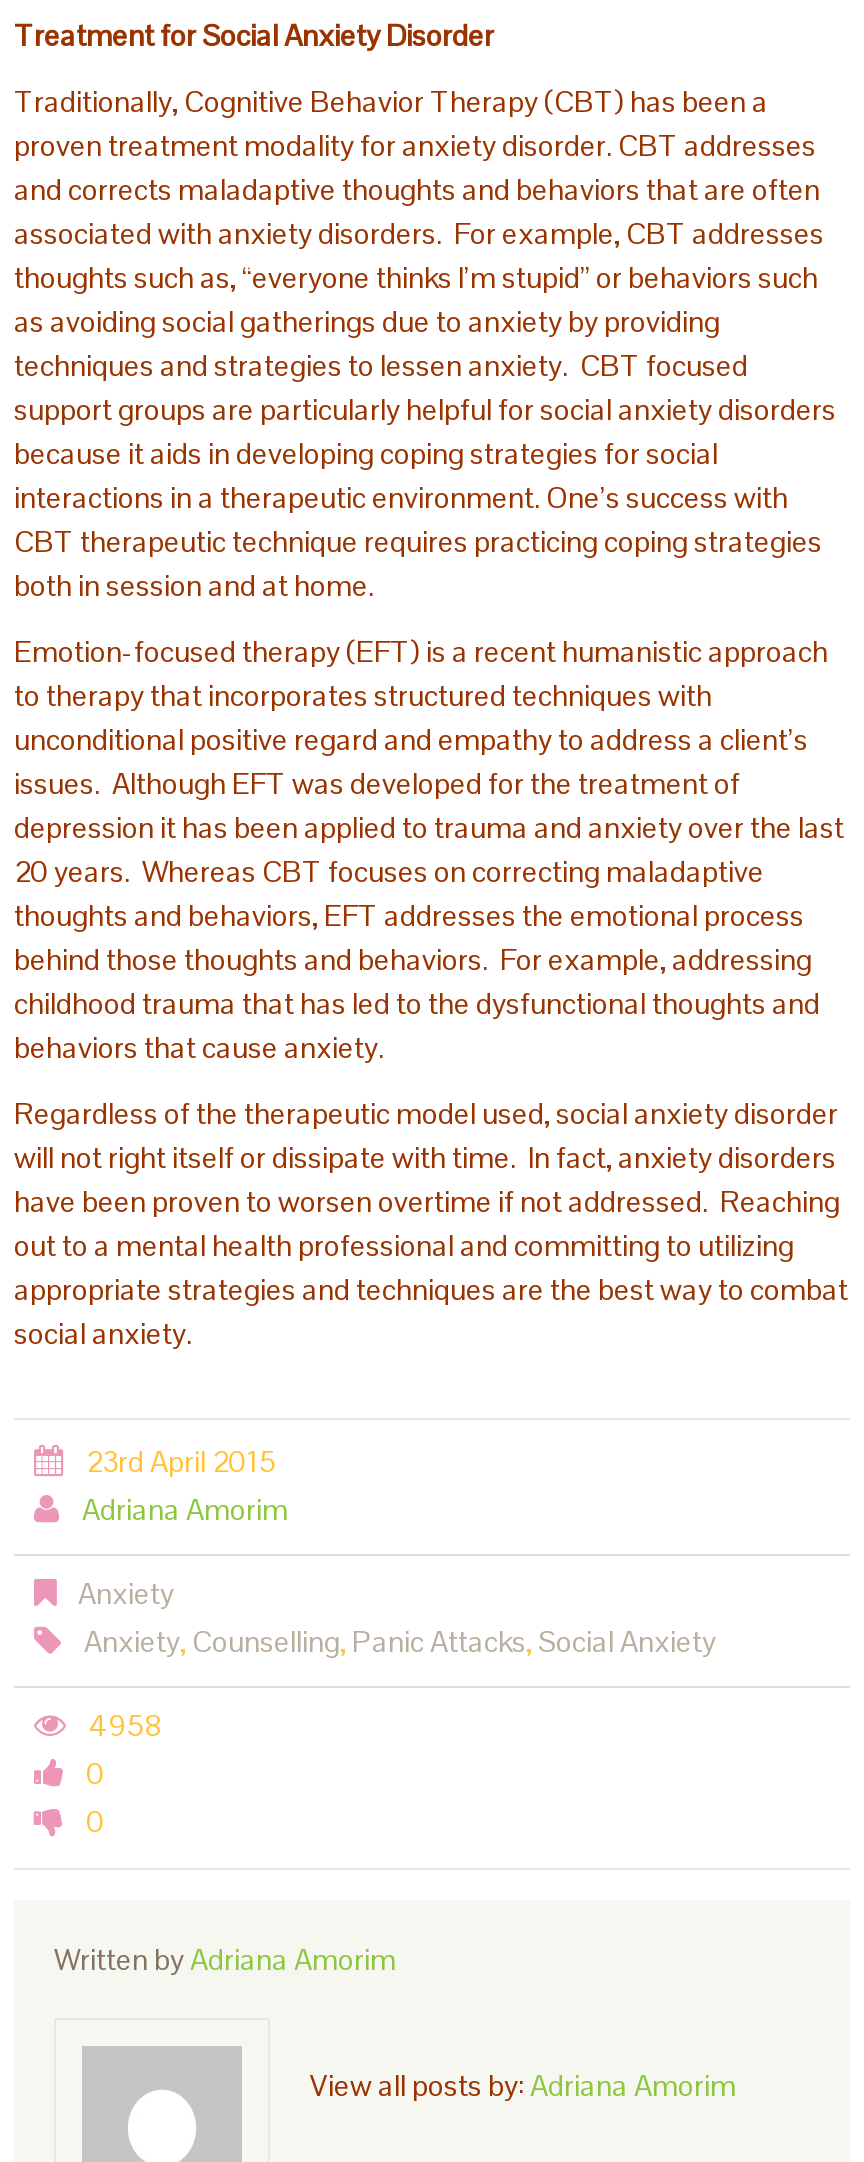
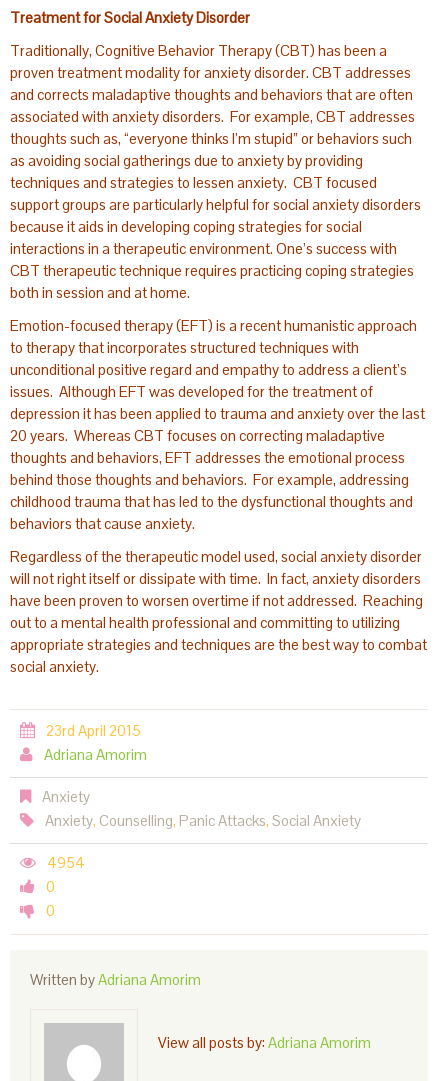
[82,1706,162,1744] 4958 -> [44,853,85,872] 4954

